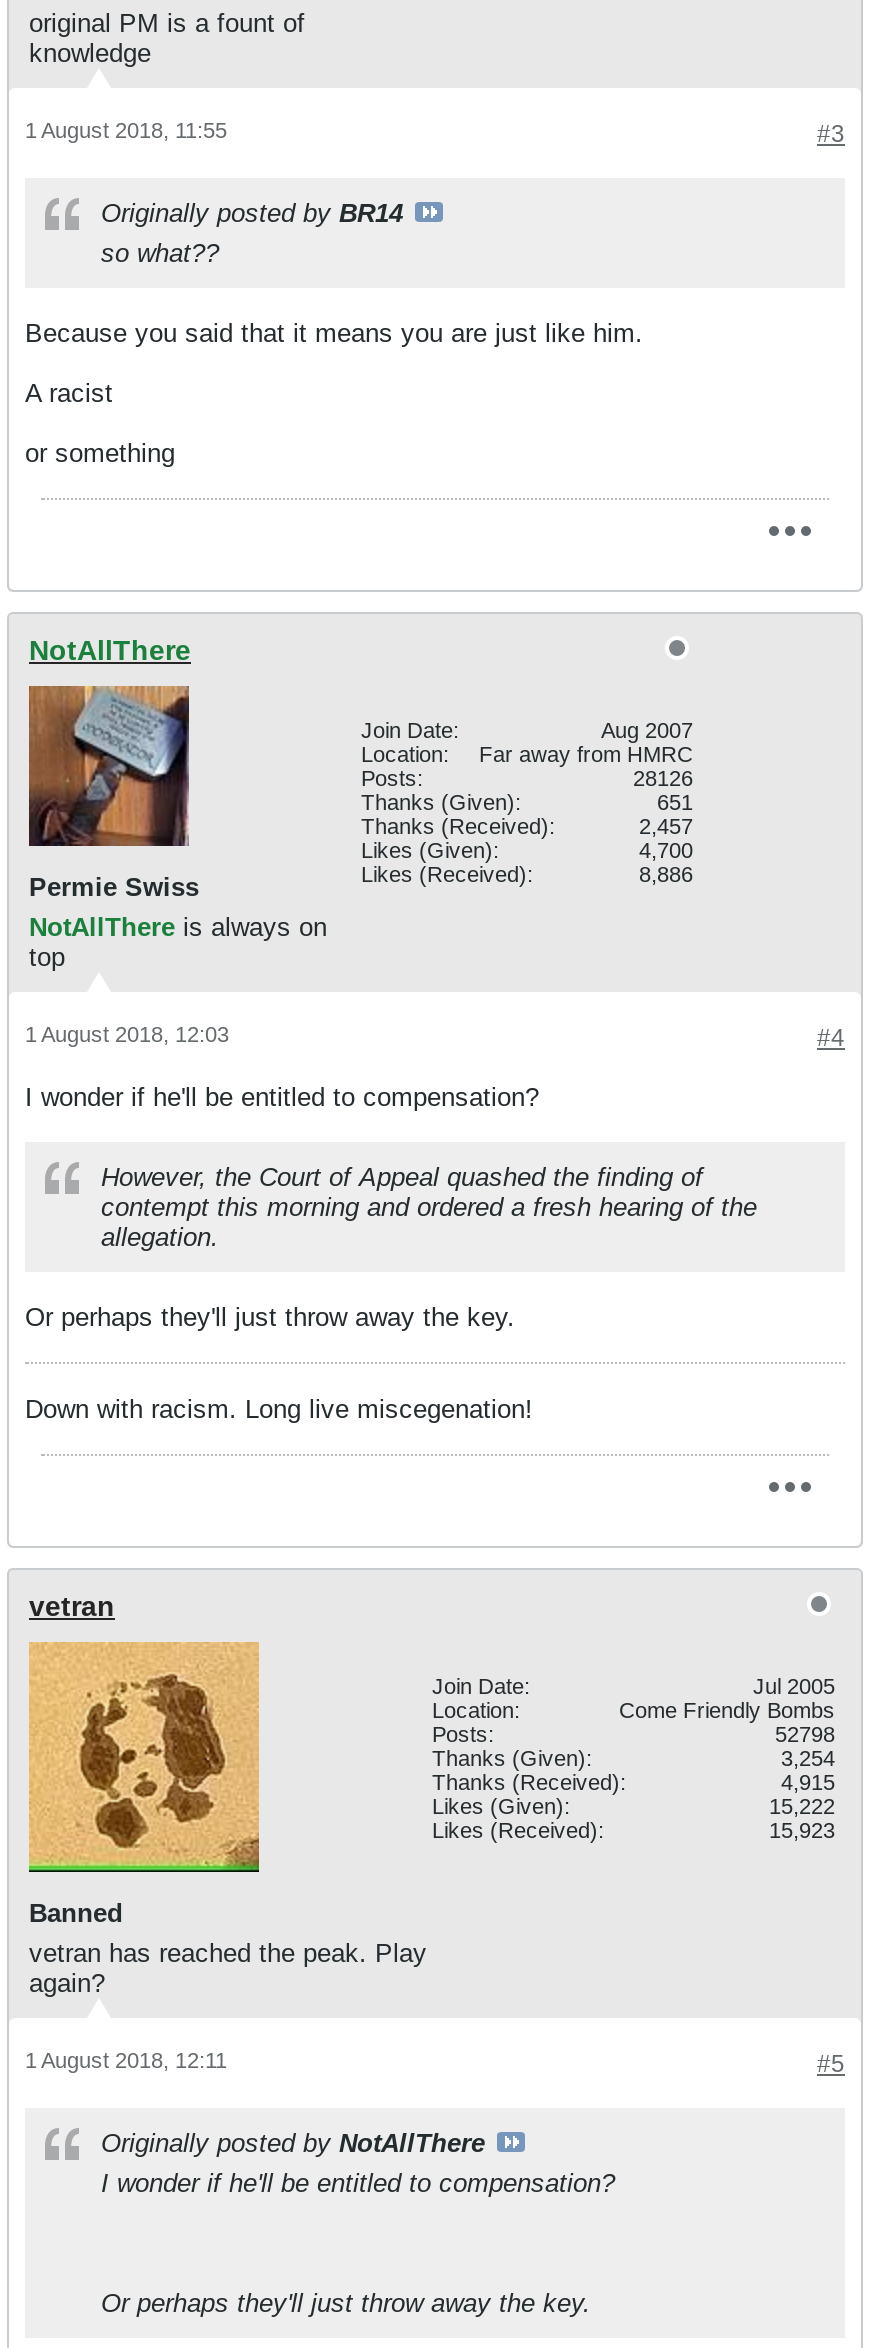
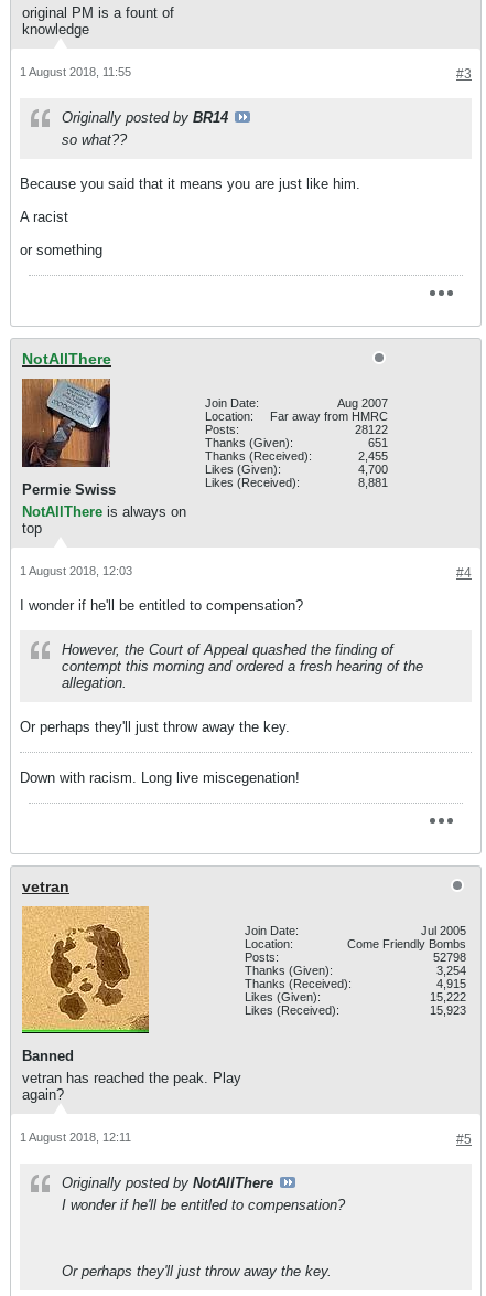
[633,766,693,790] 28126 -> [355,423,388,436] 28122
[639,814,693,838] 2,457 -> [358,449,388,463] 2,455
[639,862,693,886] 8,886 -> [358,476,388,489] 8,881

